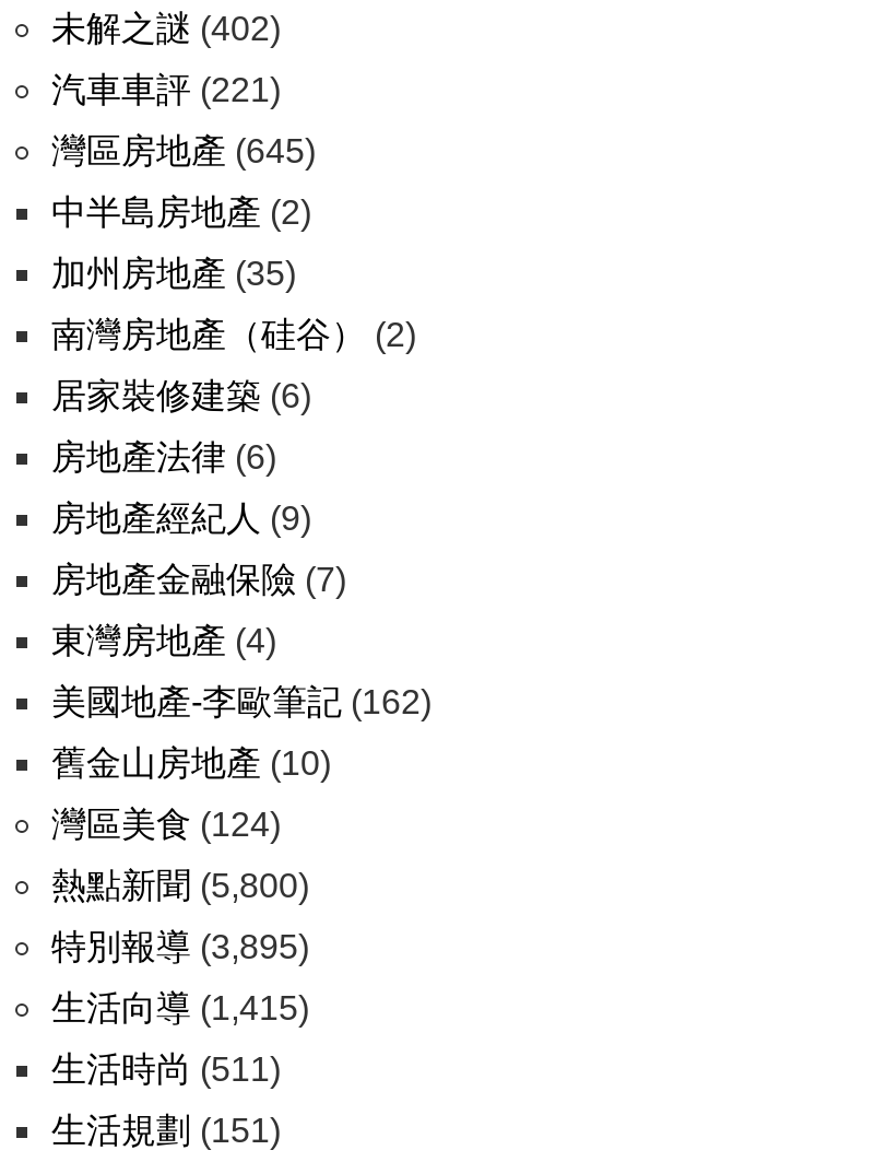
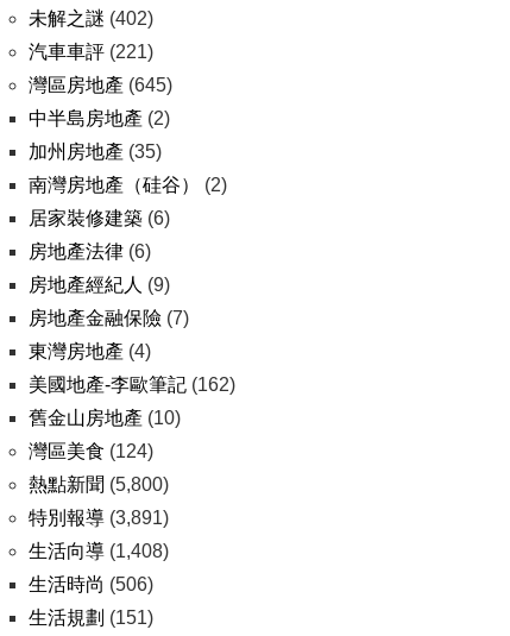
[51,928,309,965] 特別報導(3,895) -> [29,508,169,528] 特別報導(3,891)
[51,989,309,1026] 生活向導(1,415) -> [29,541,169,561] 生活向導(1,408)
[51,1051,281,1088] 生活時尚(511) -> [29,574,153,594] 生活時尚(506)

